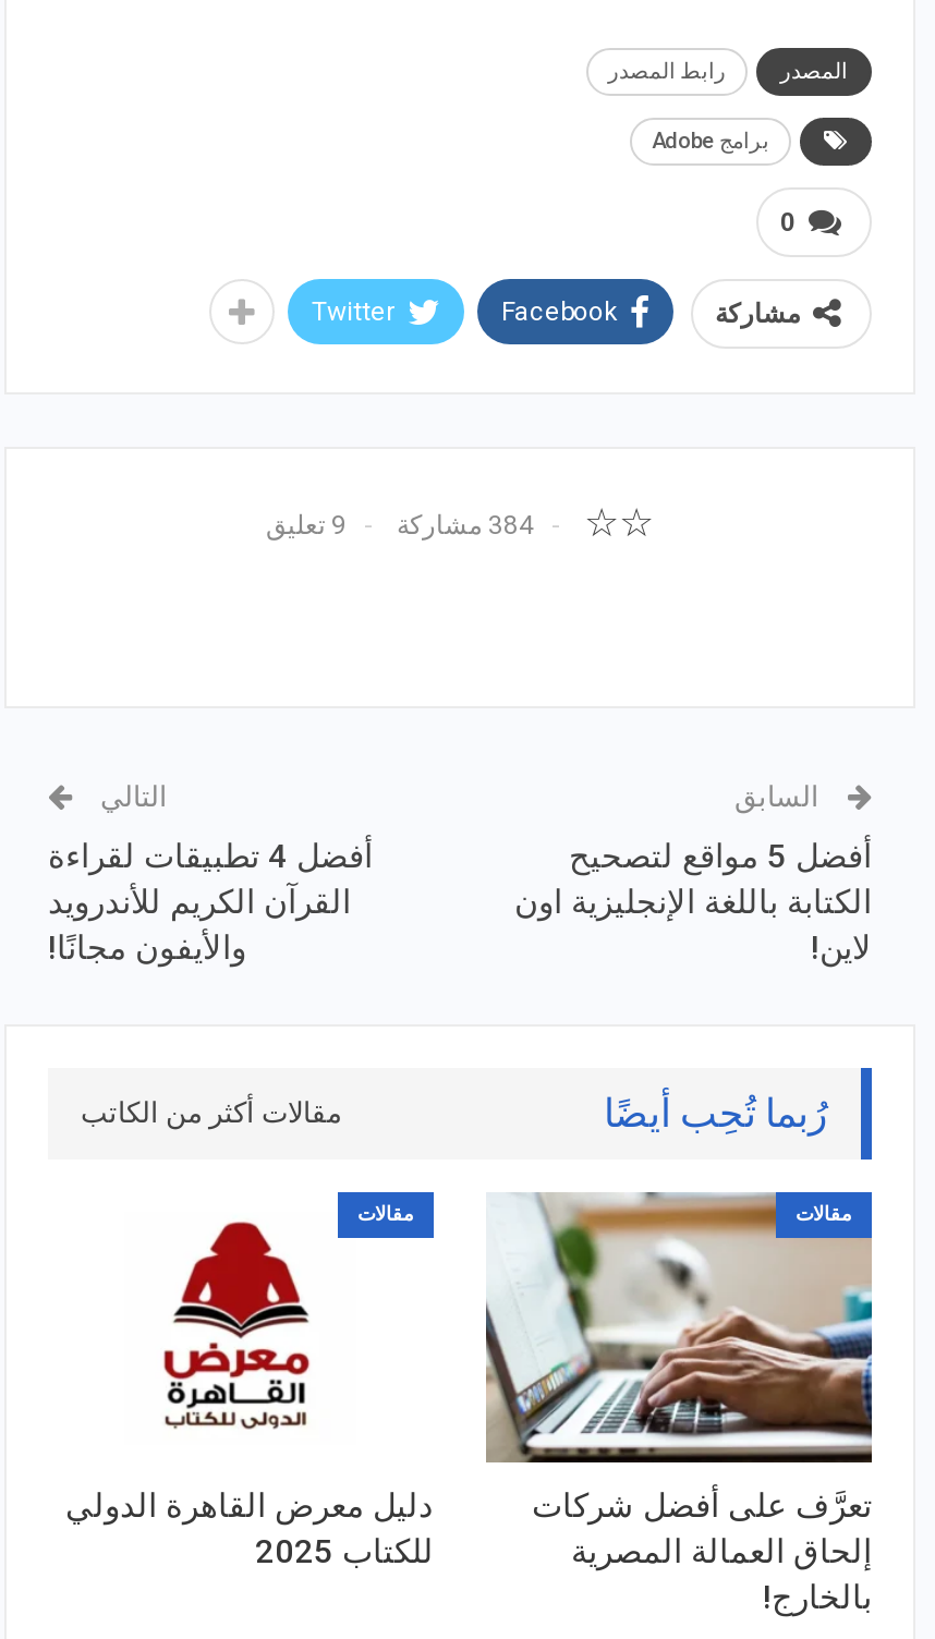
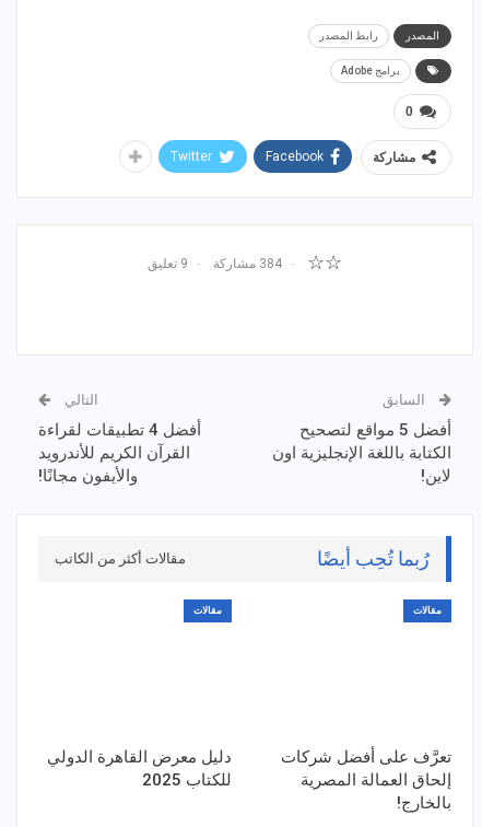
[484,1189,874,1466] [image] -> none
[161,1219,312,1431] [image] -> none

